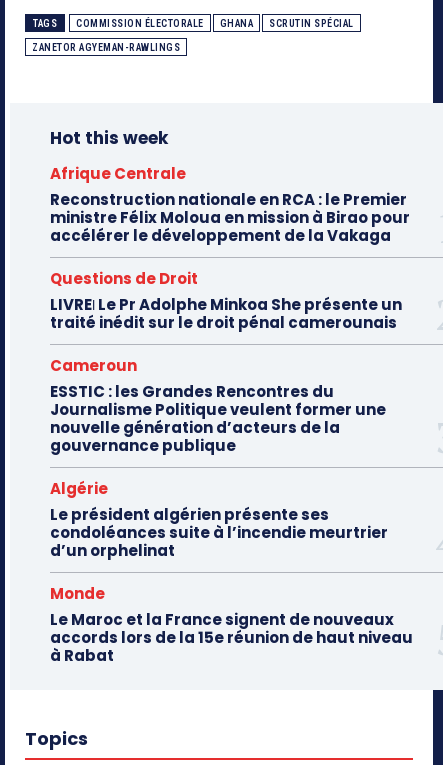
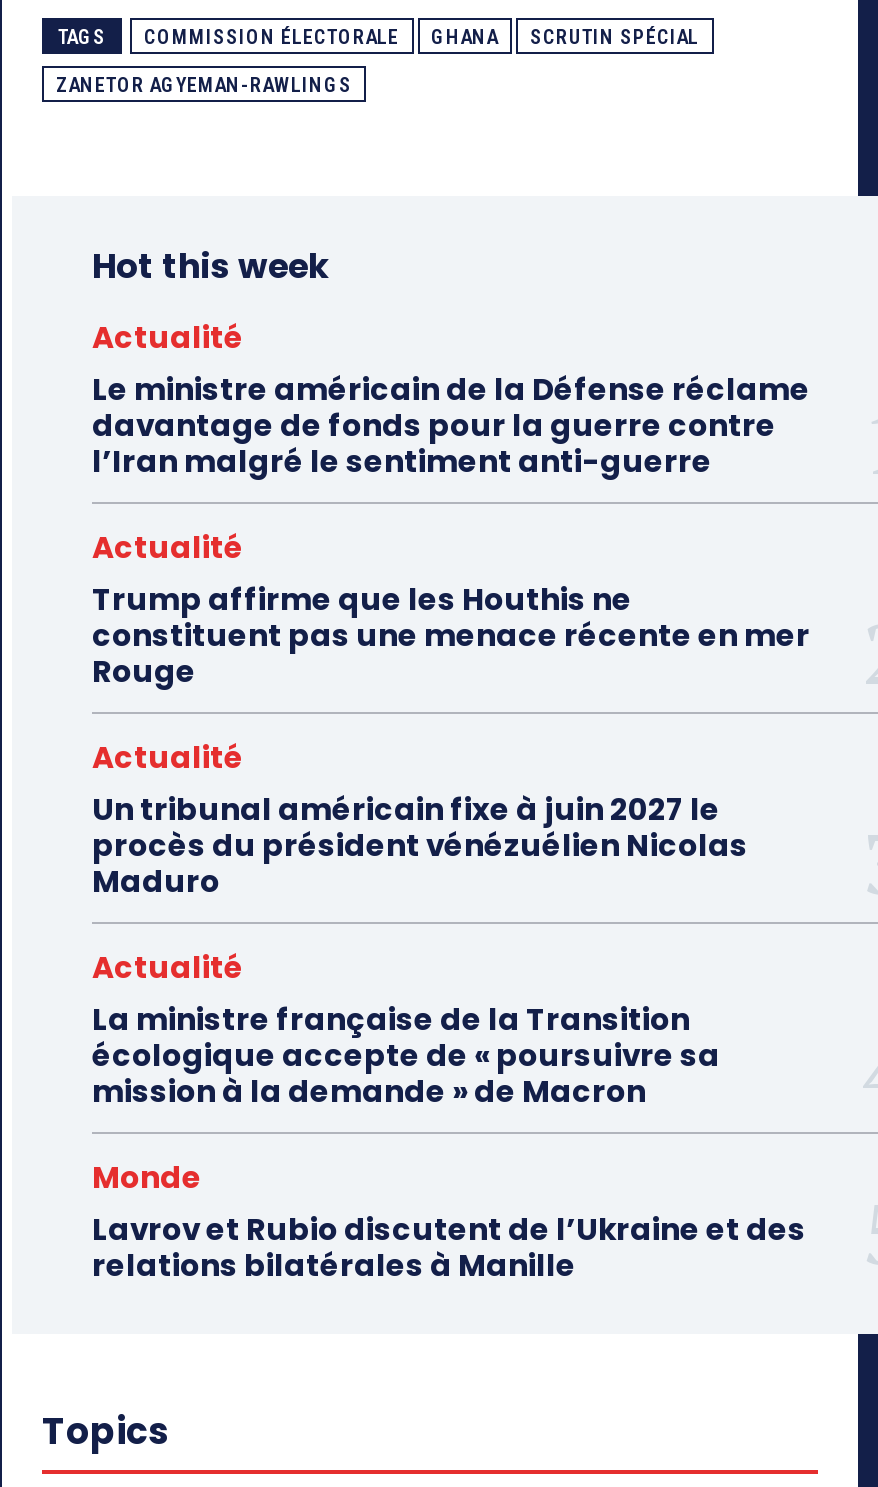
[50,163,410,246] Afrique Centrale | Reconstruction nationale en RCA : le Premier | ministre Félix Moloua en mission à Birao pour | accélérer le développement de la Vakaga -> [92,315,810,481] Actualité | Le ministre américain de la Défense réclame | davantage de fonds pour la guerre contre | l’Iran malgré le sentiment anti-guerre
[50,268,402,333] Questions de Droit | LIVREǀ Le Pr Adolphe Minkoa She présente un | traité inédit sur le droit pénal camerounais -> [92,525,810,691] Actualité | Trump affirme que les Houthis ne | constituent pas une menace récente en mer | Rouge
[50,355,386,456] Cameroun | ESSTIC : les Grandes Rencontres du | Journalisme Politique veulent former une | nouvelle génération d’acteurs de la | gouvernance publique -> [92,735,748,901] Actualité | Un tribunal américain fixe à juin 2027 le | procès du président vénézuélien Nicolas | Maduro
[50,478,388,561] Algérie | Le président algérien présente ses | condoléances suite à l’incendie meurtrier | d’un orphelinat -> [92,945,720,1111] Actualité | La ministre française de la Transition | écologique accepte de « poursuivre sa | mission à la demande » de Macron
[50,609,413,666] Le Maroc et la France signent de nouveaux | accords lors de la 15e réunion de haut niveau | à Rabat -> [92,1207,806,1285] Lavrov et Rubio discutent de l’Ukraine et des | relations bilatérales à Manille

